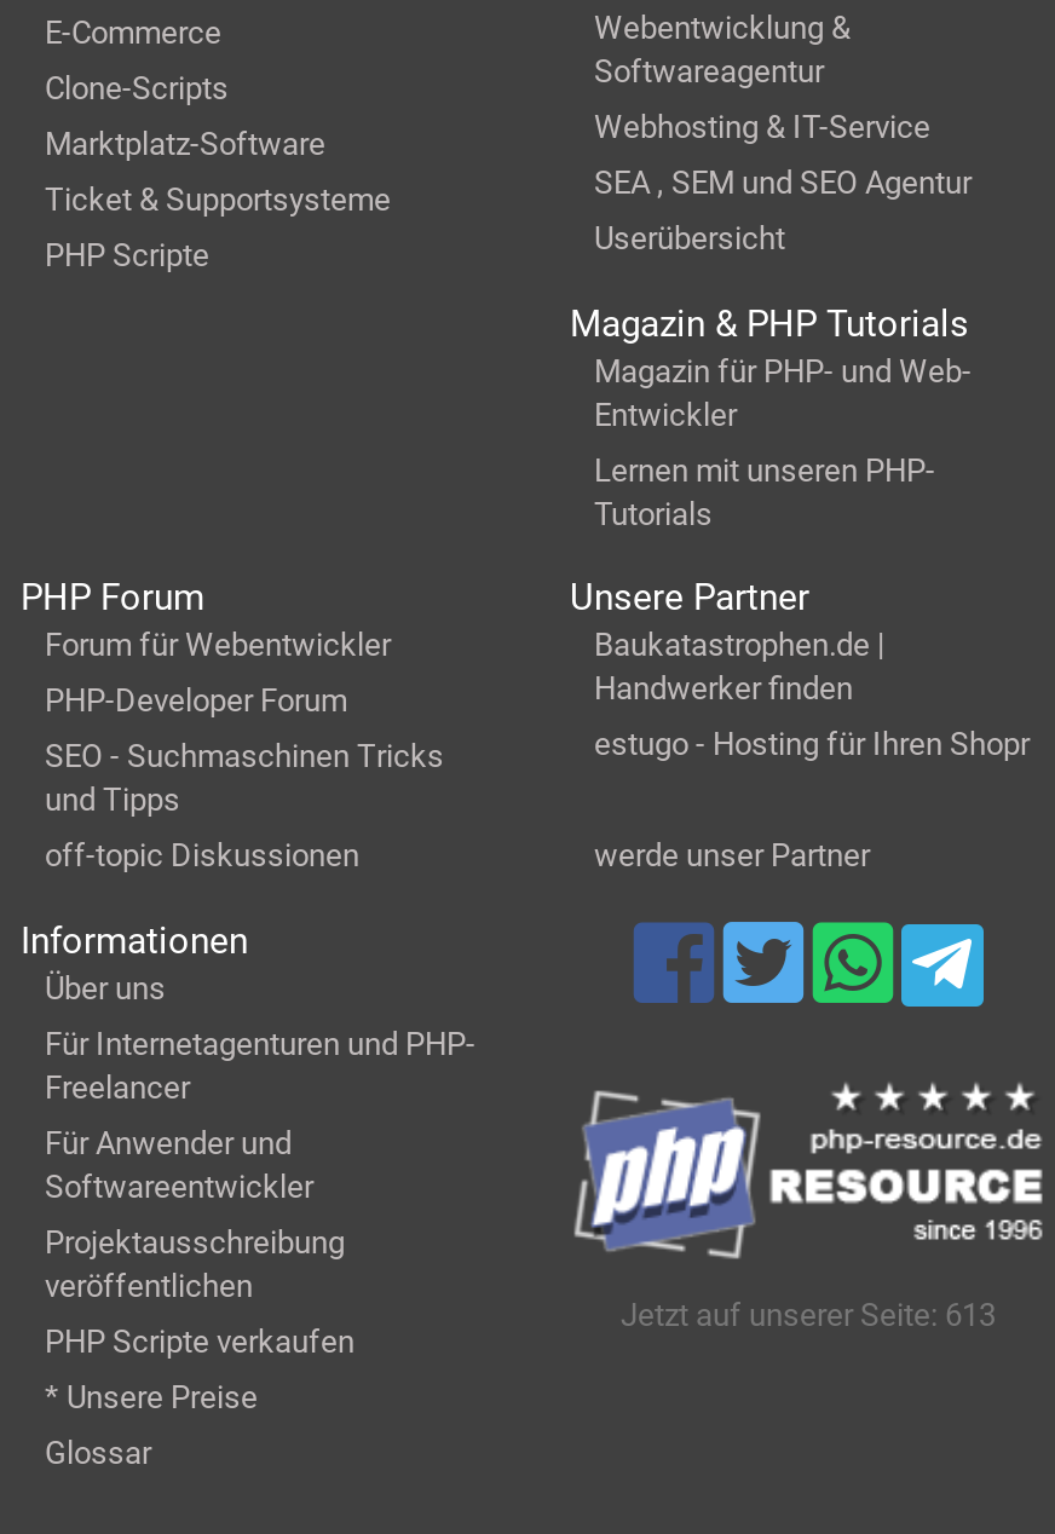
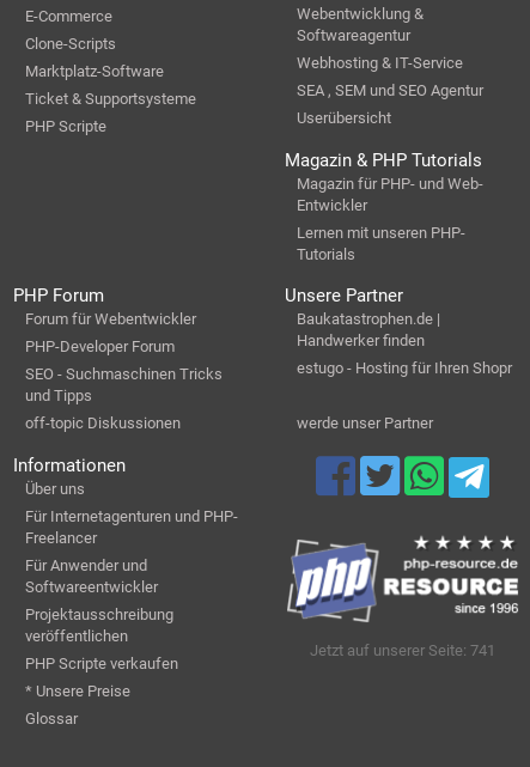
[621,1296,996,1332] Jetzt auf unserer Seite: 613 -> [310,641,495,659] Jetzt auf unserer Seite: 741

